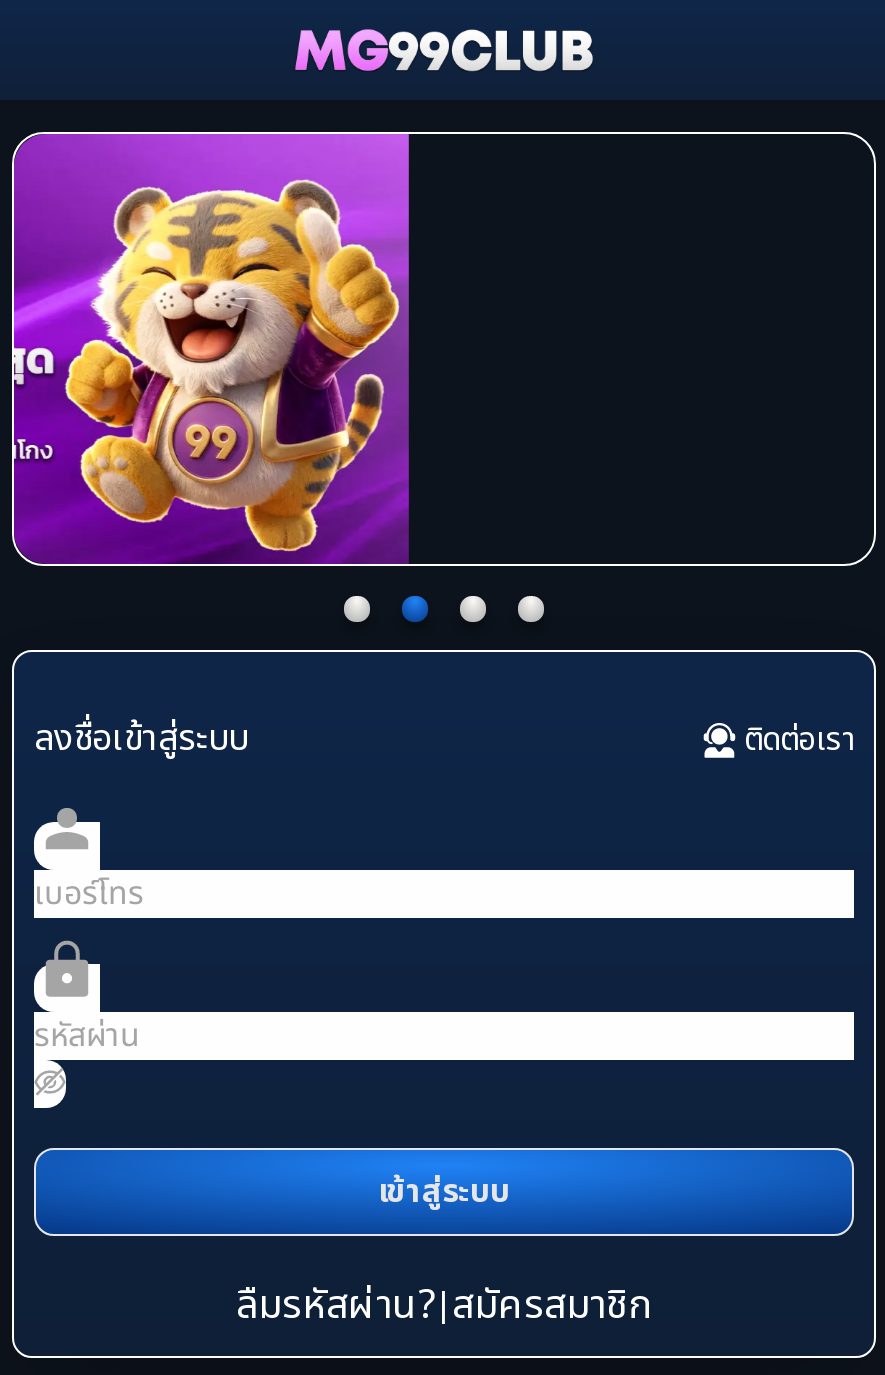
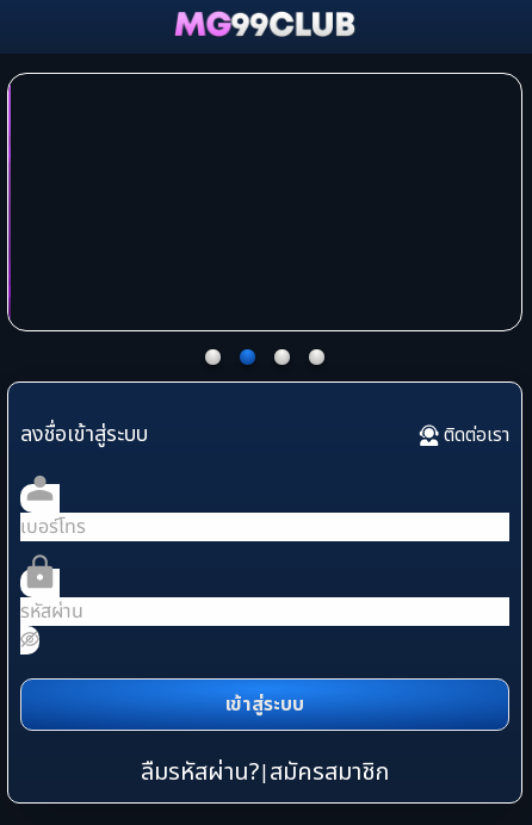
[12,132,412,566] [image] -> none

